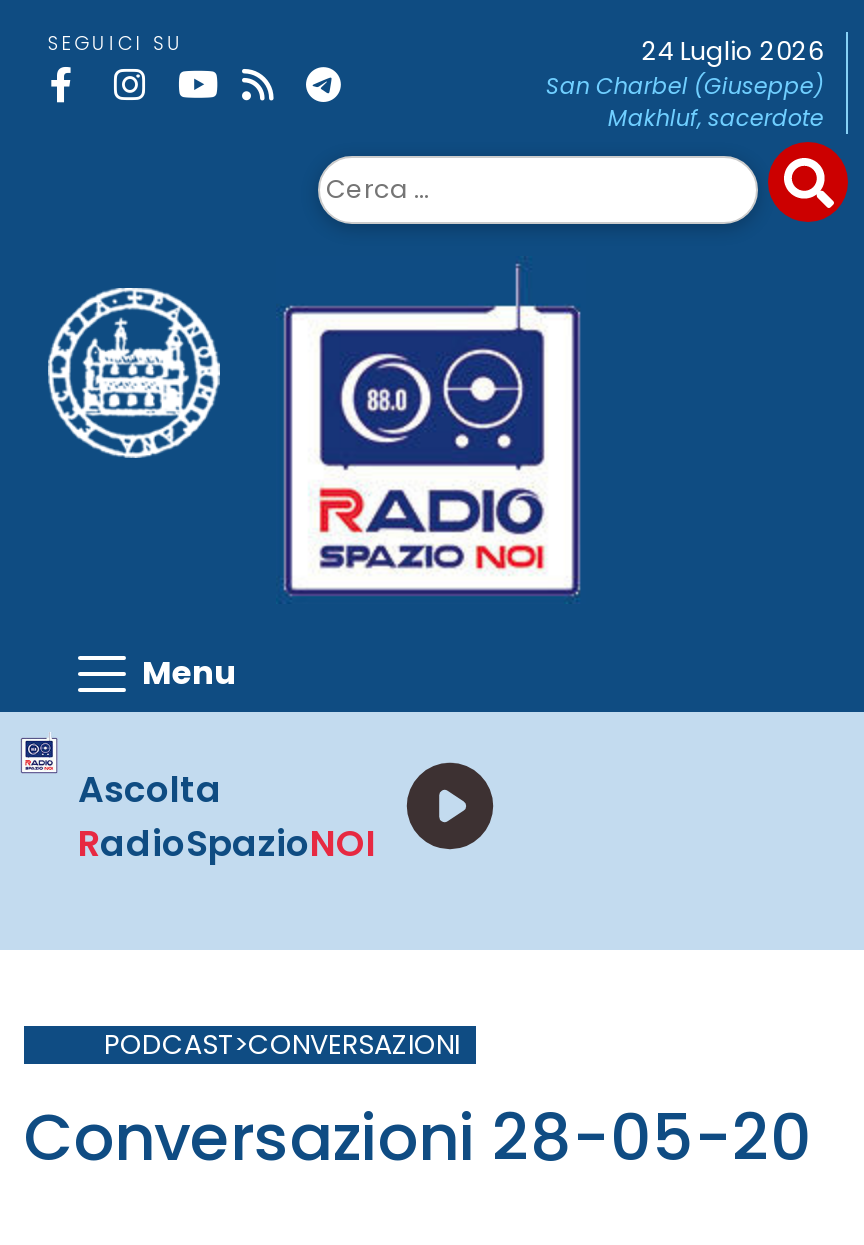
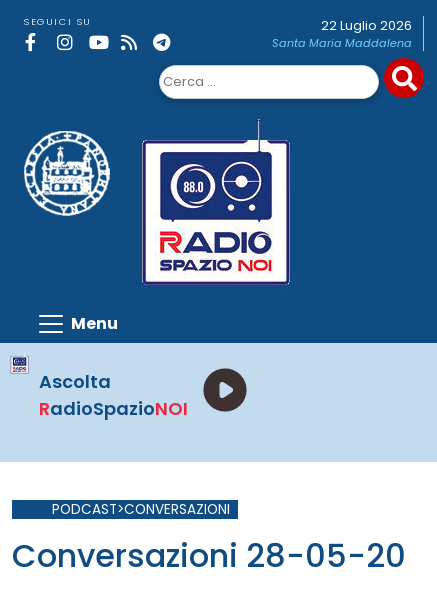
[546,34,824,134] 24 Luglio 2026 | San Charbel (Giuseppe) | Makhluf, sacerdote -> [272,17,412,51] 22 Luglio 2026 | Santa Maria Maddalena

